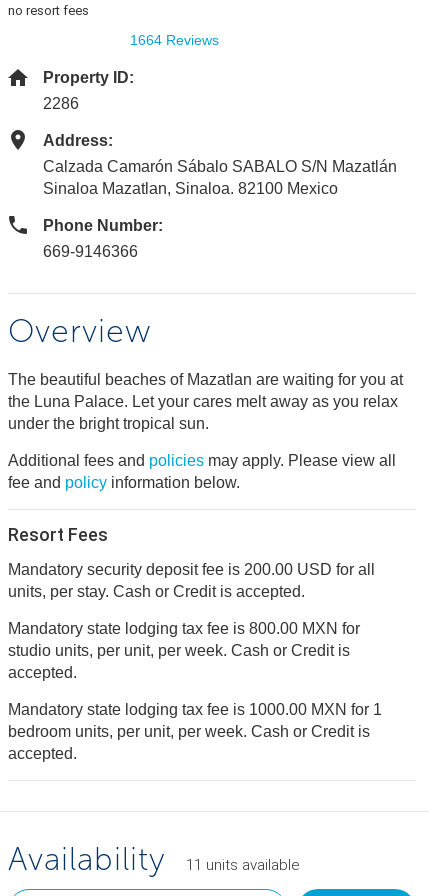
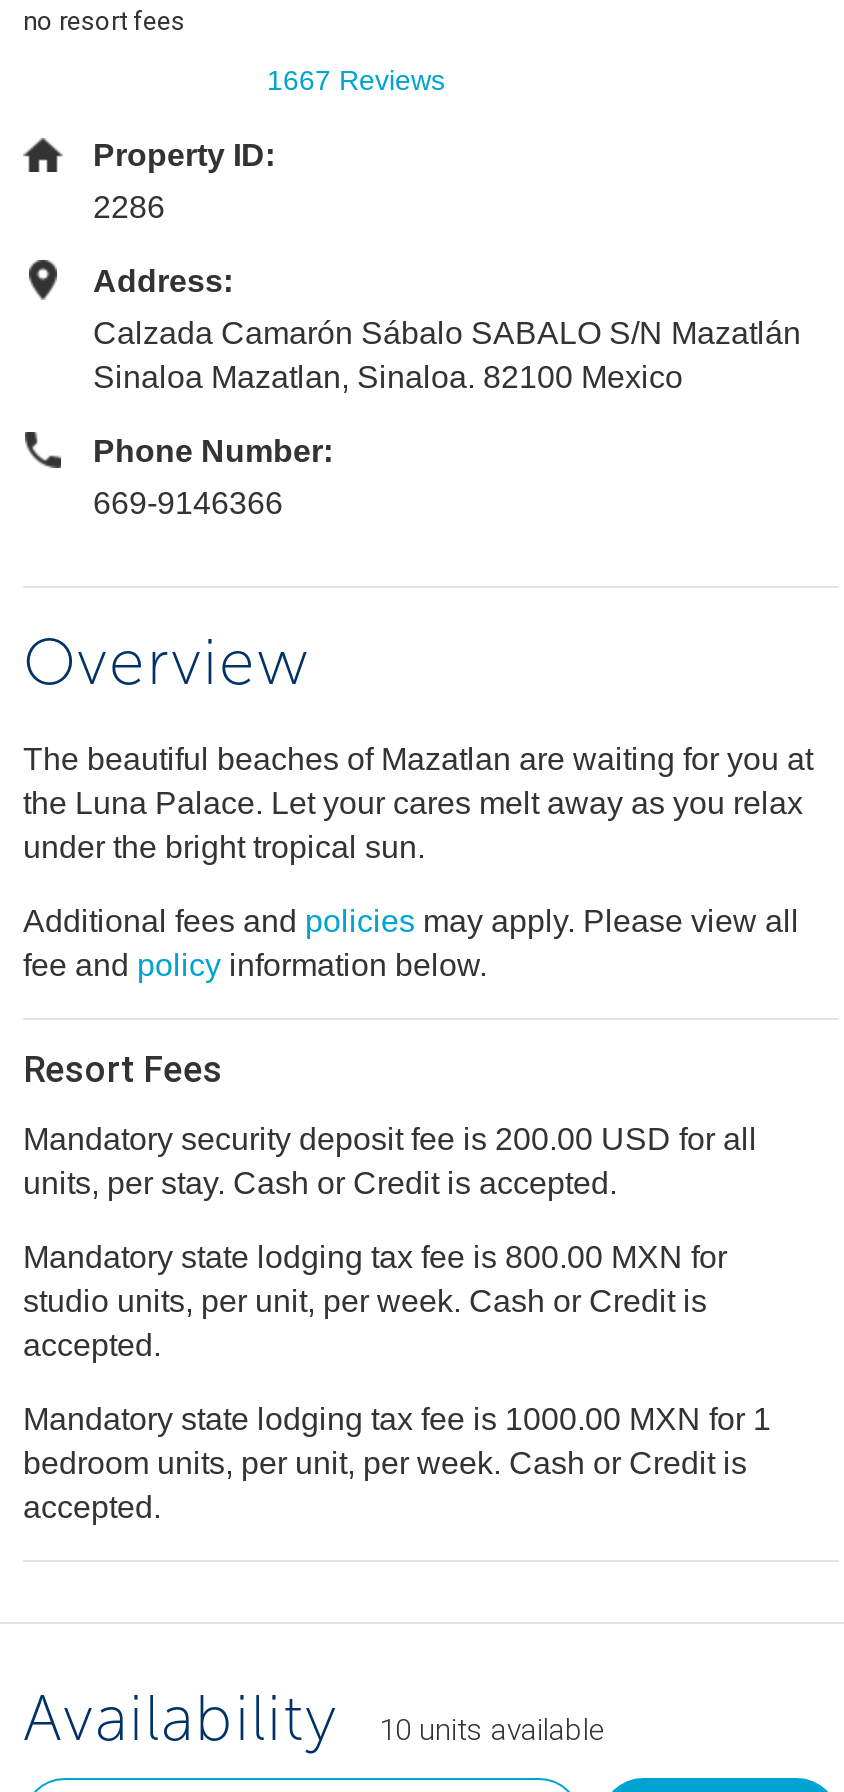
[130,32,219,48] 1664 Reviews -> [267,64,445,96] 1667 Reviews
[186,856,300,874] 11 units available -> [379,1712,607,1748] 10 units available

